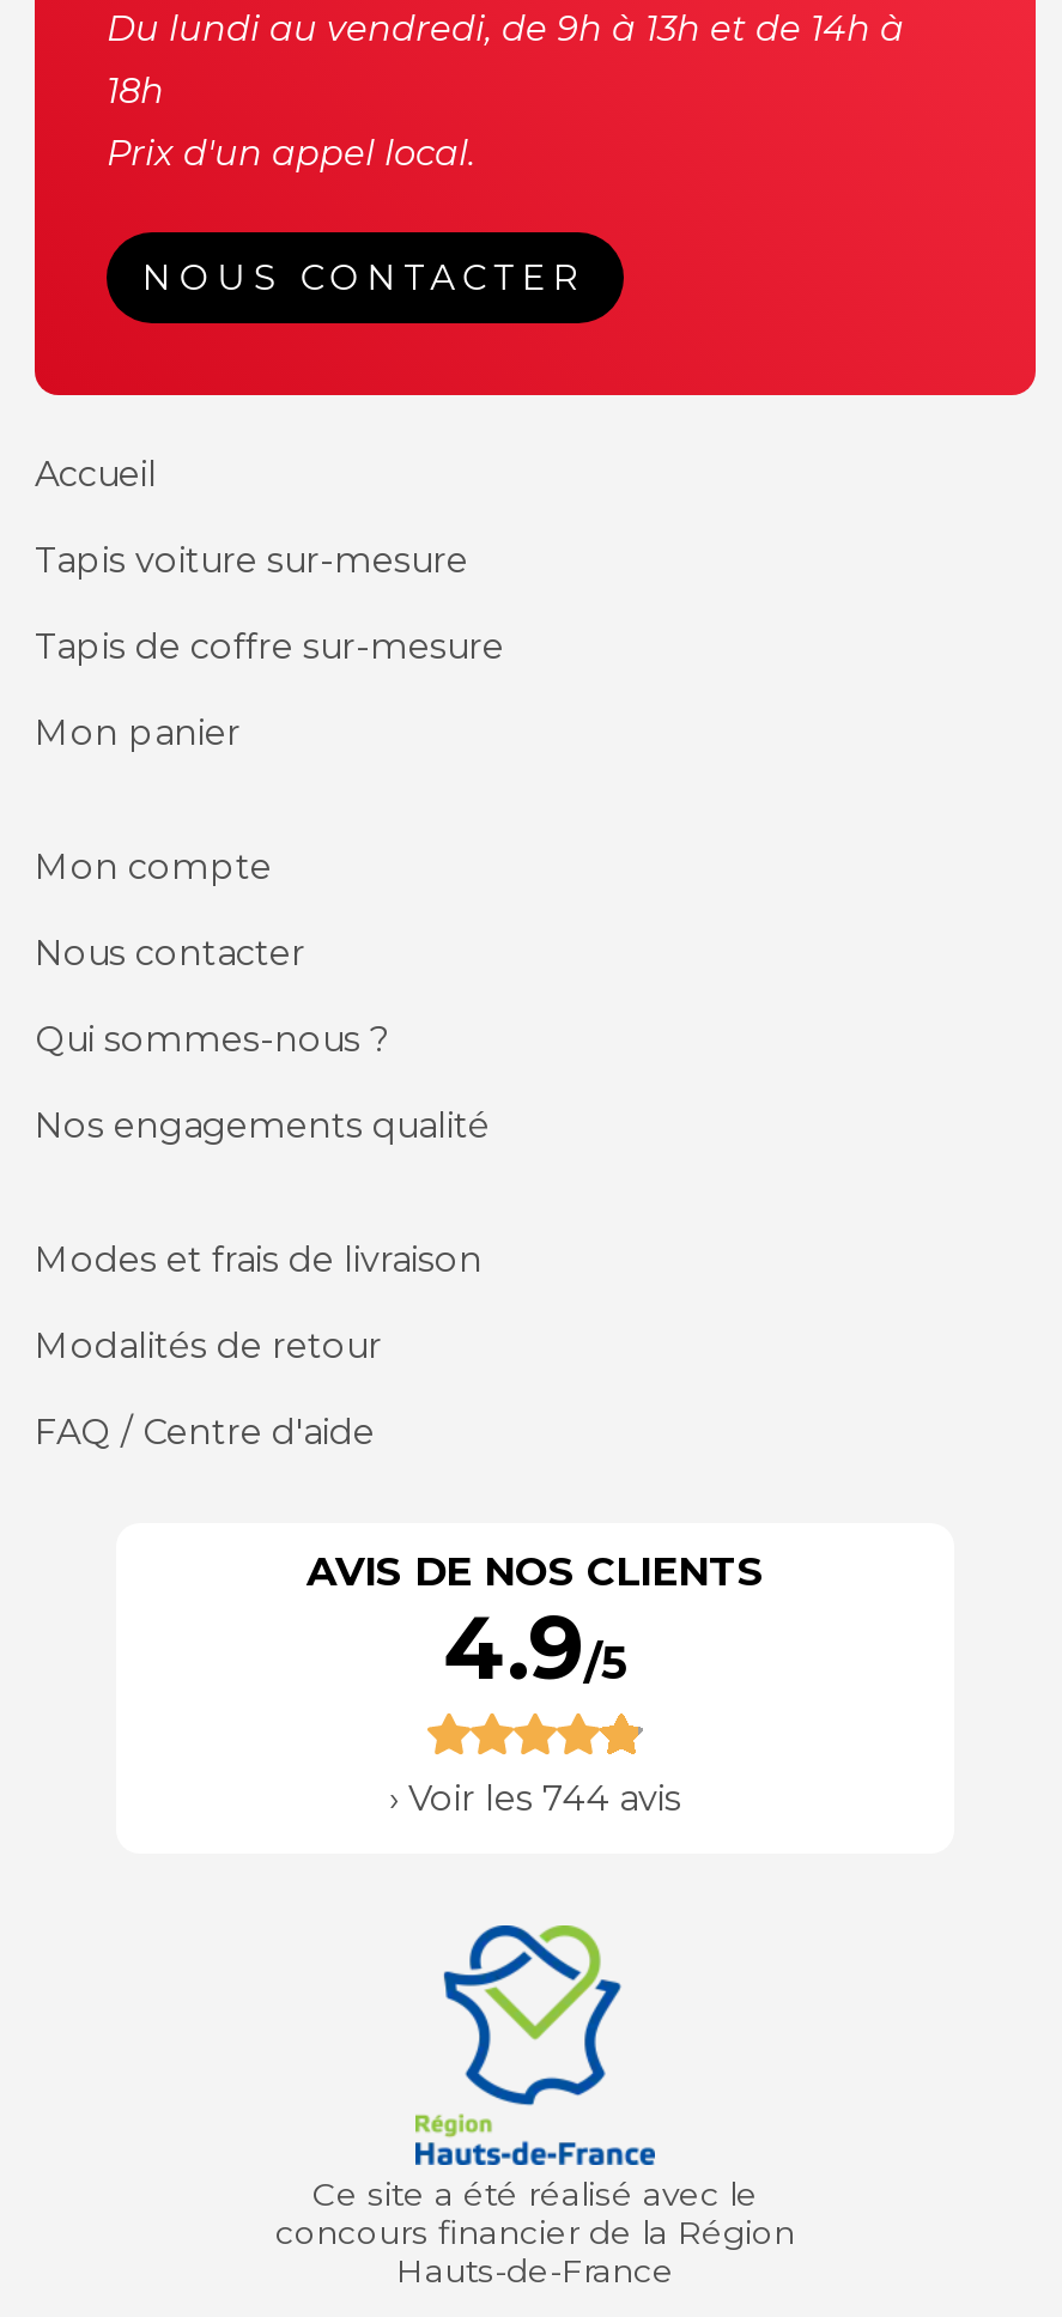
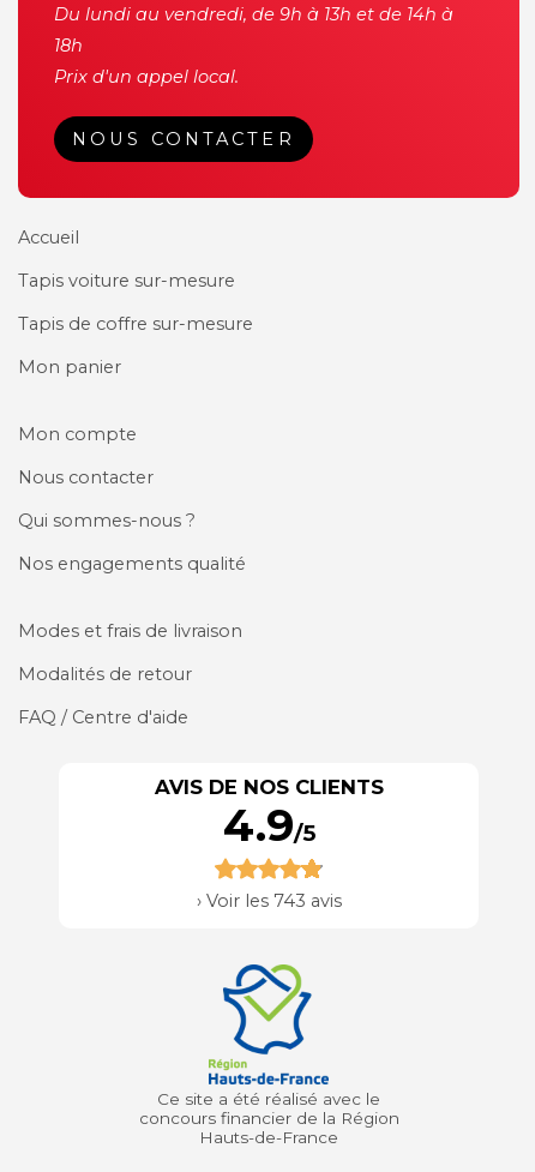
[389,1777,681,1820] › Voir les 744 avis -> [196,890,341,912] › Voir les 743 avis

